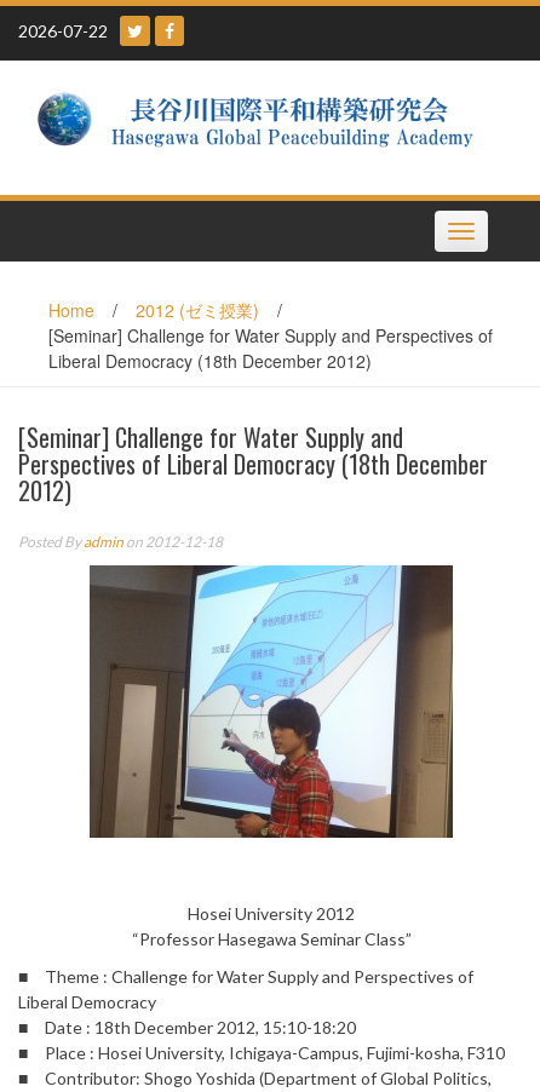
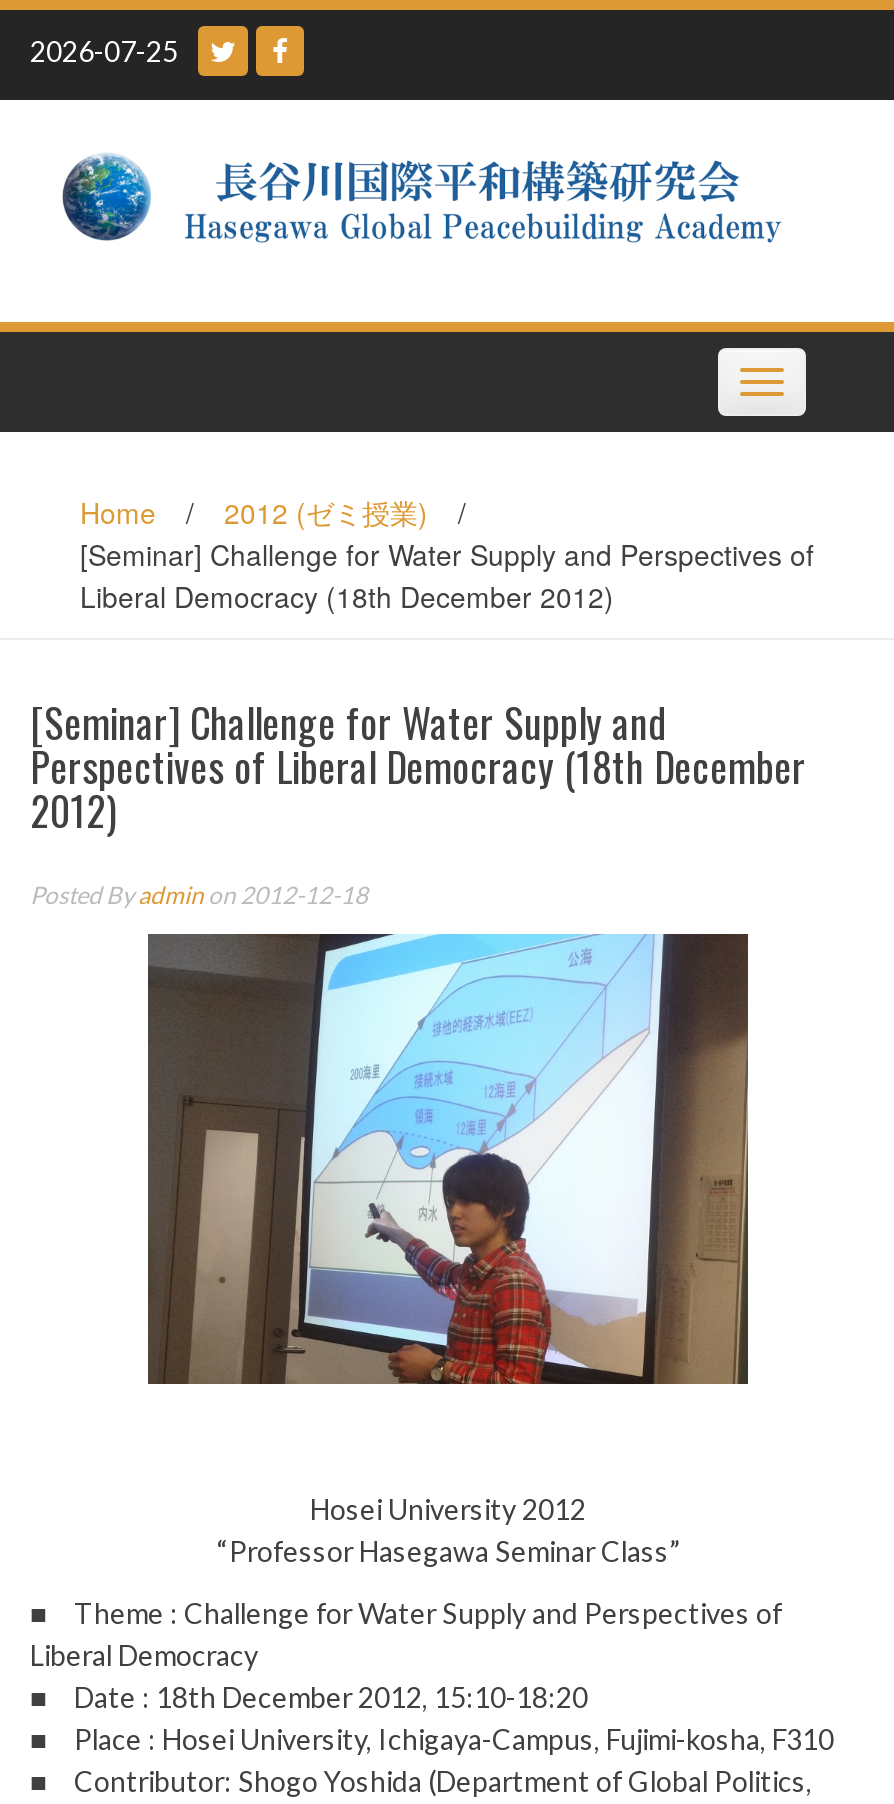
[18,21,108,41] 2026-07-22 -> [30,34,178,68] 2026-07-25

